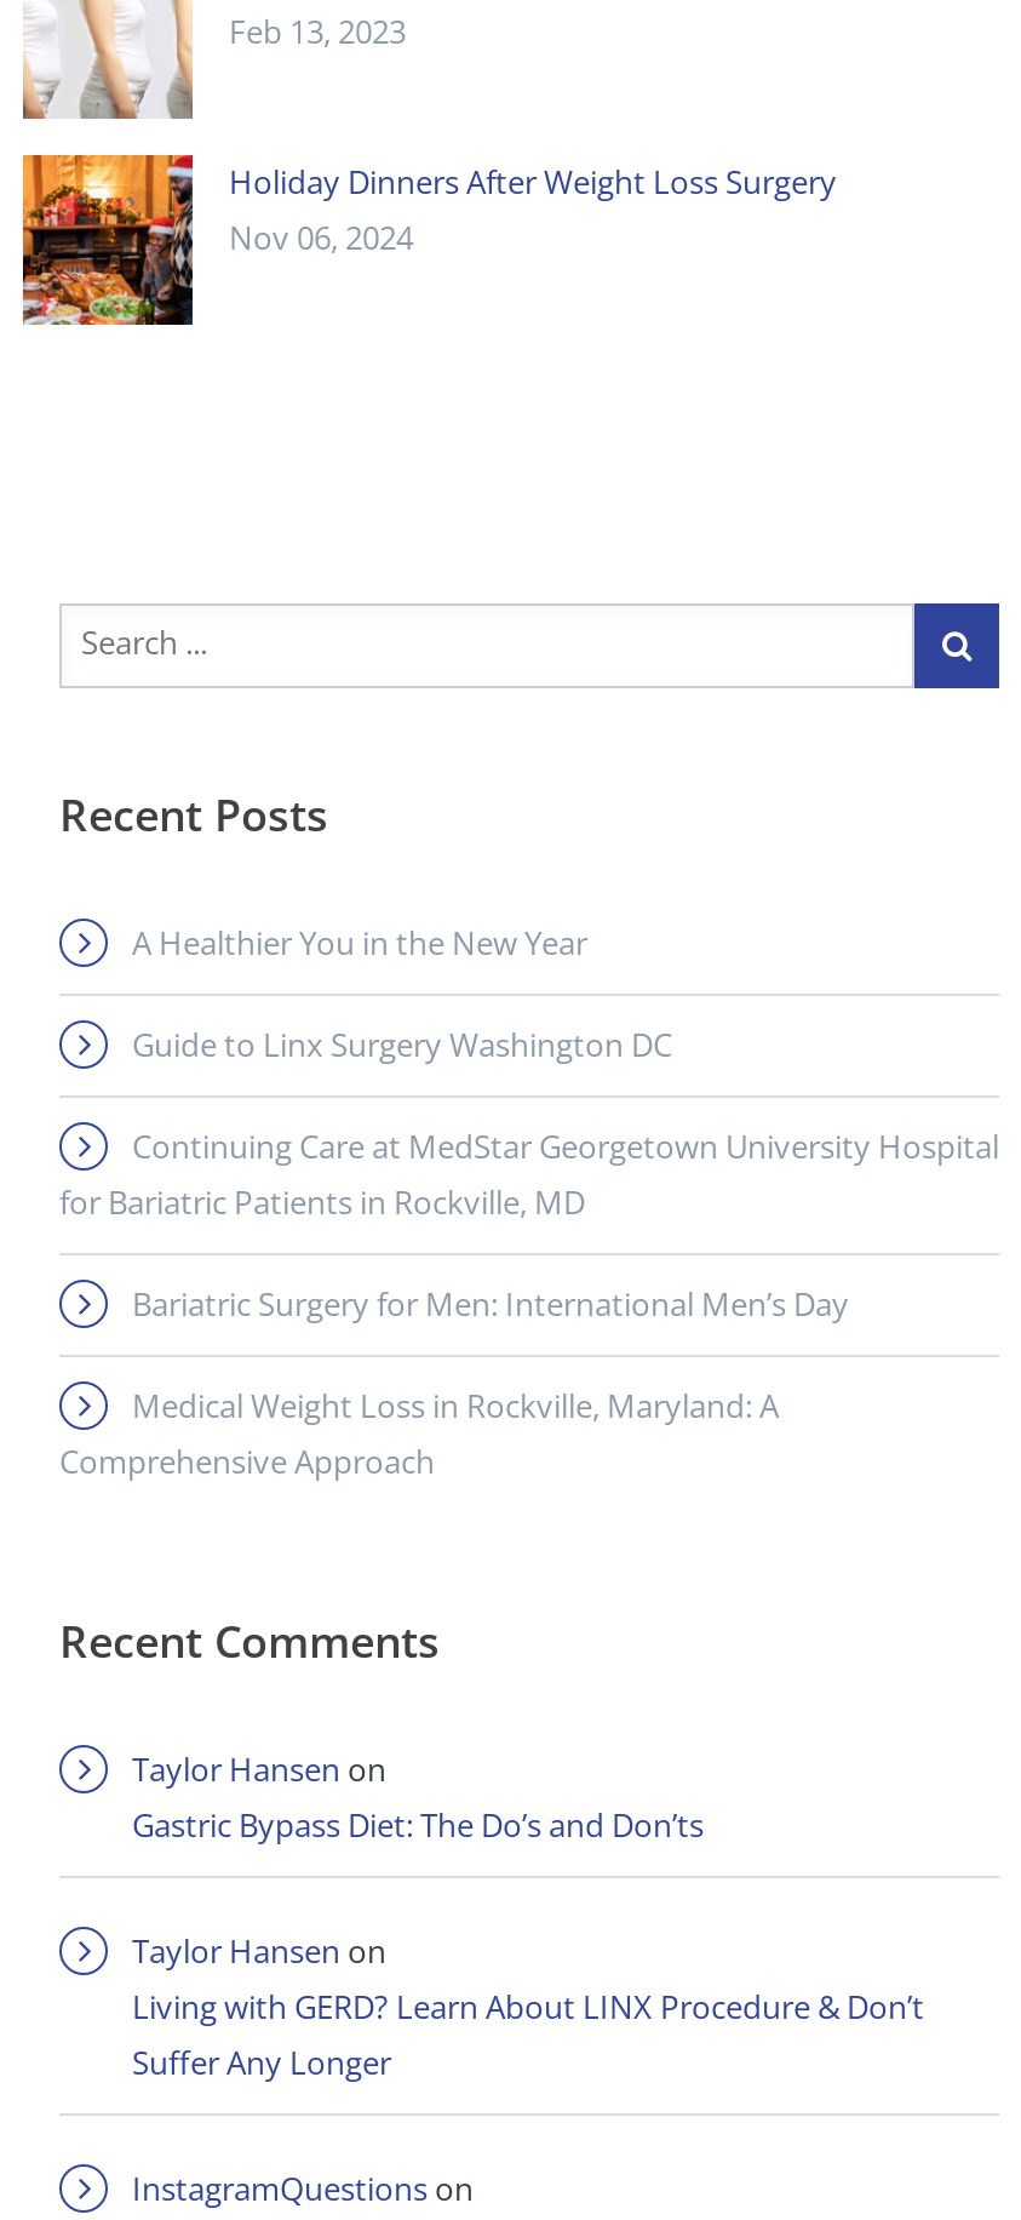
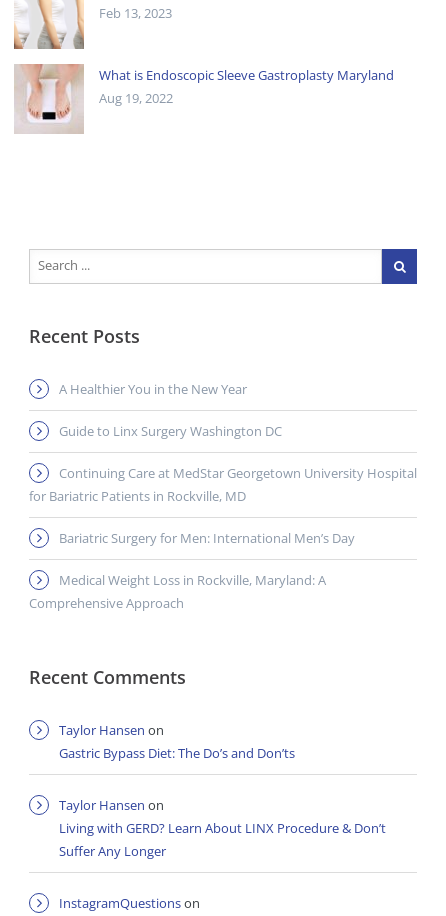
[21,153,837,327] [image] | Holiday Dinners After Weight Loss Surgery | Nov 06, 2024 -> [13,63,394,134] [image] | What is Endoscopic Sleeve Gastroplasty Maryland | Aug 19, 2022

